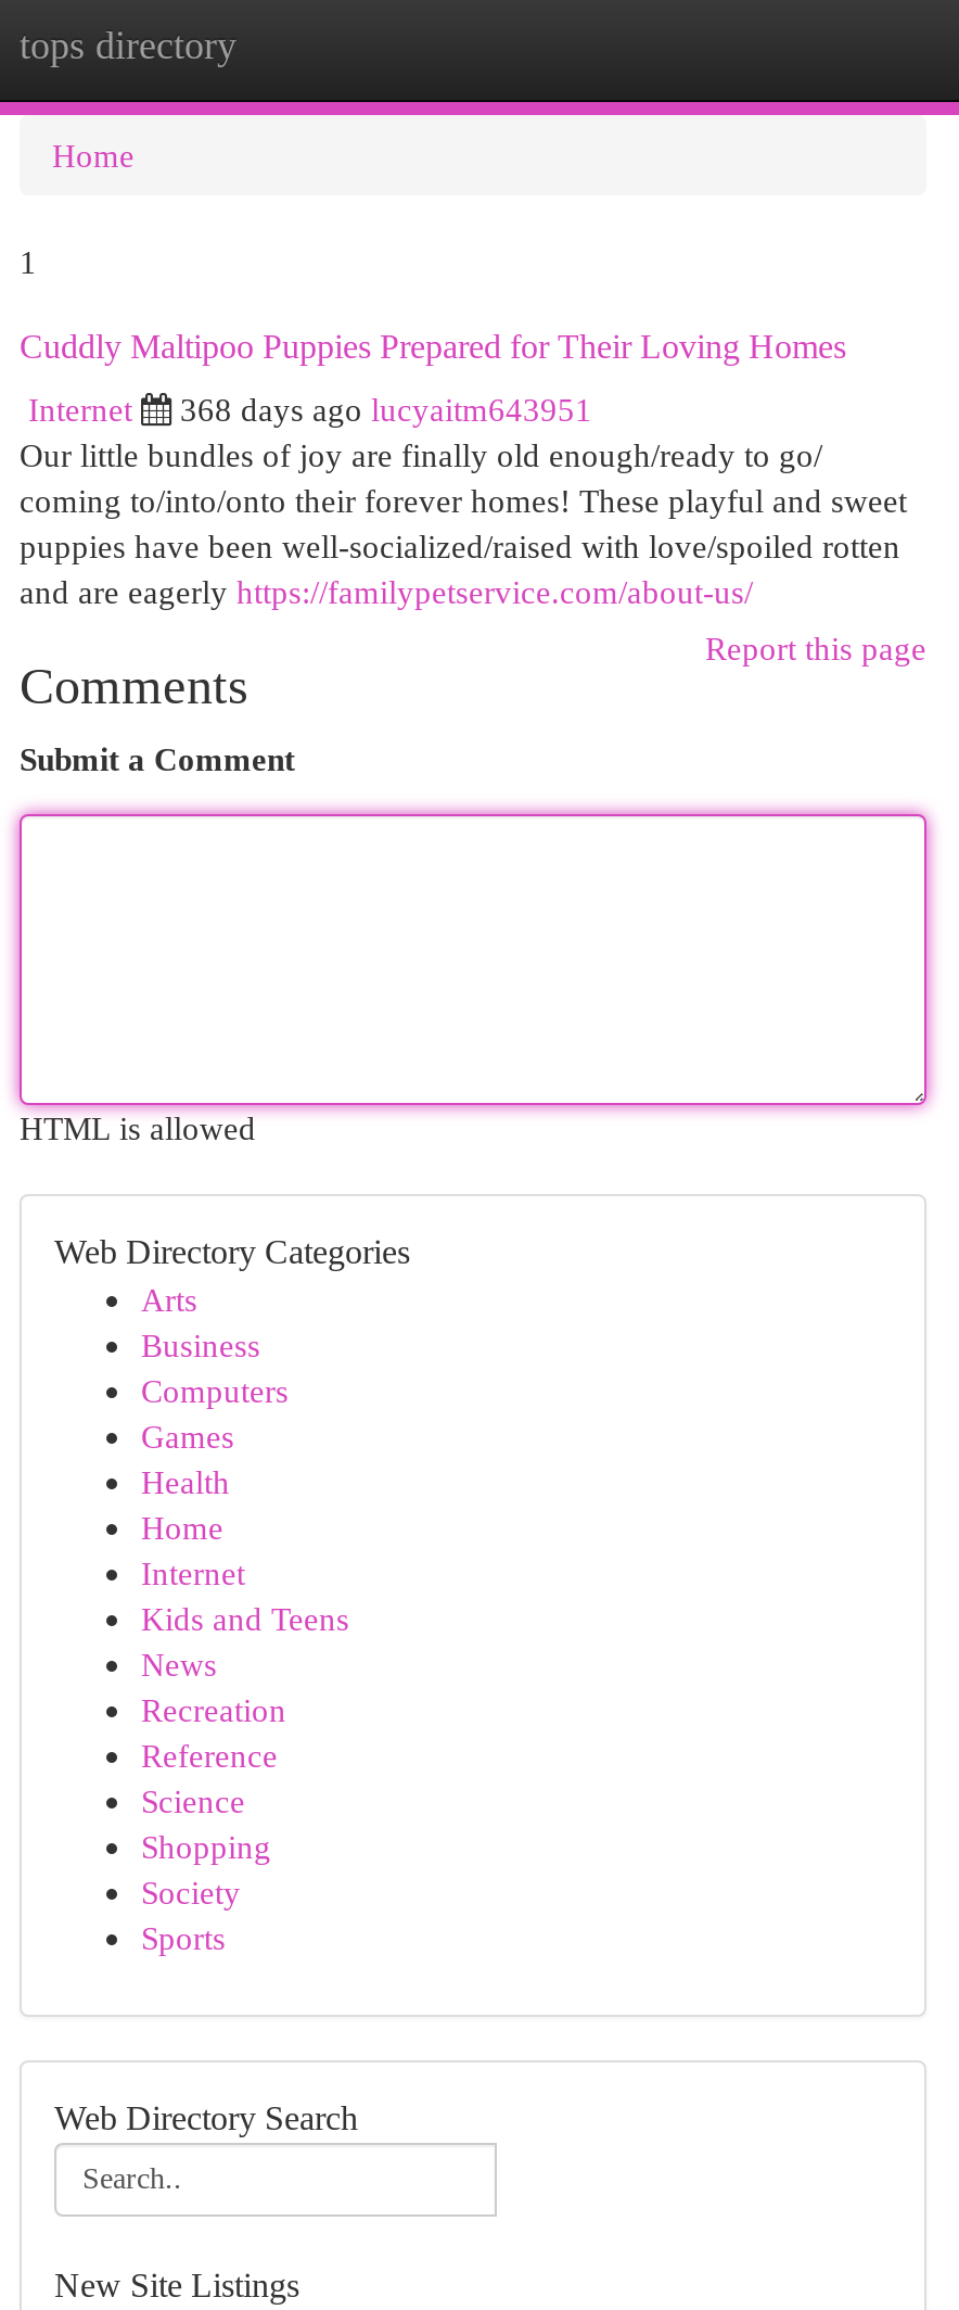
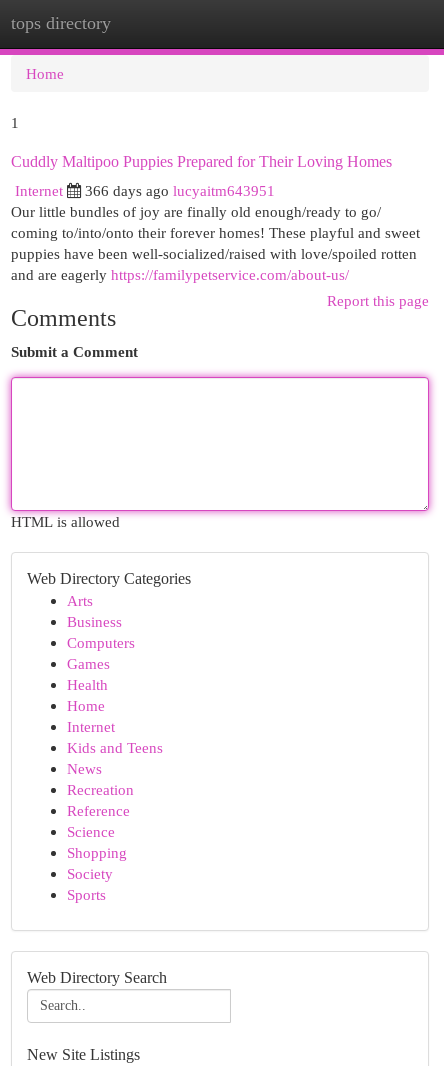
[180,391,592,428] 368 days ago lucyaitm643951 -> [85,182,275,199] 366 days ago lucyaitm643951

